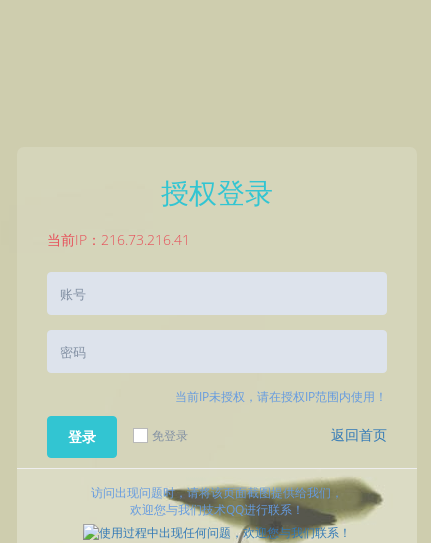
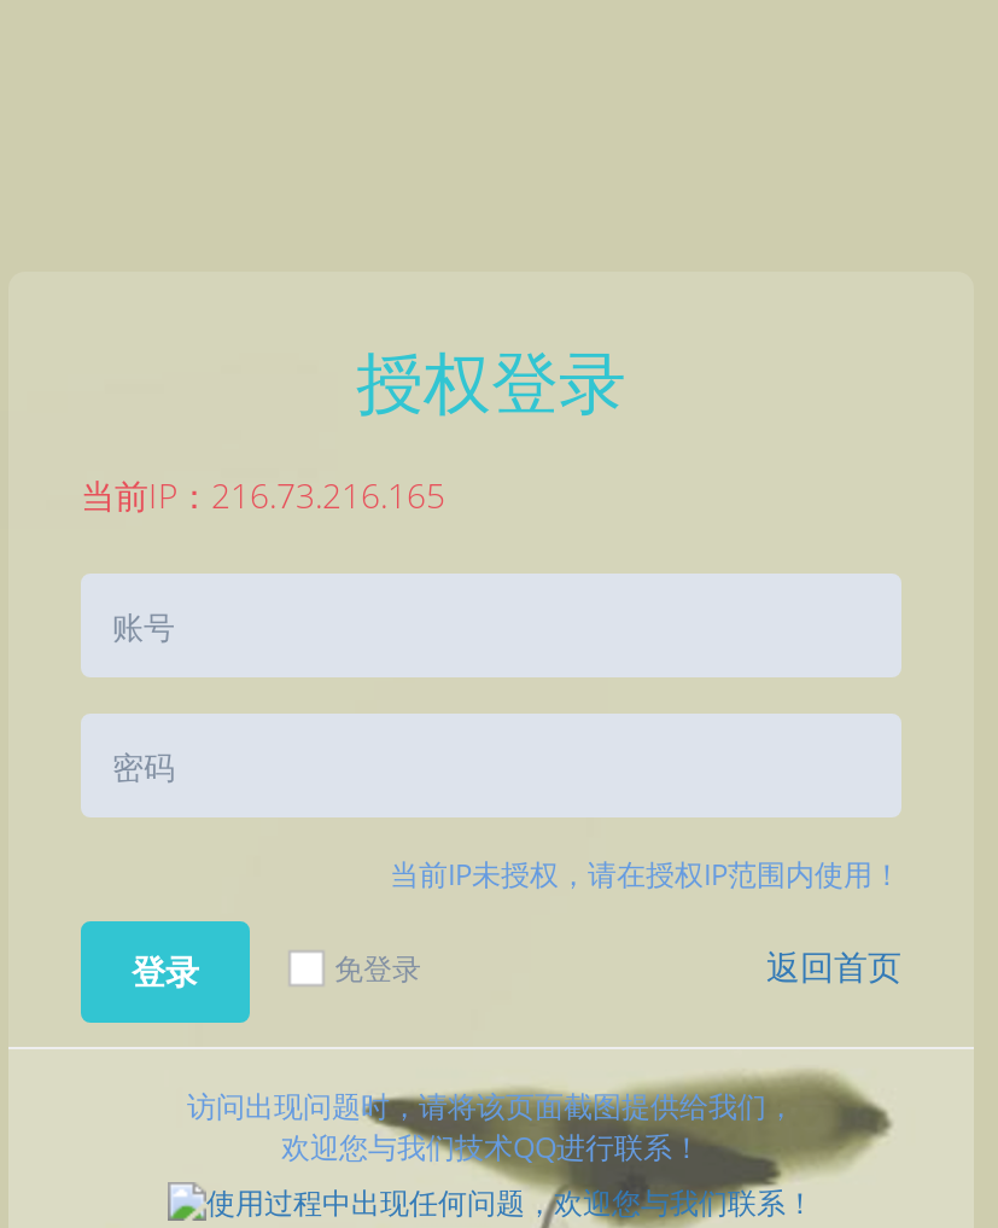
[47,230,190,249] 当前IP：216.73.216.41 -> [81,472,445,518] 当前IP：216.73.216.165

